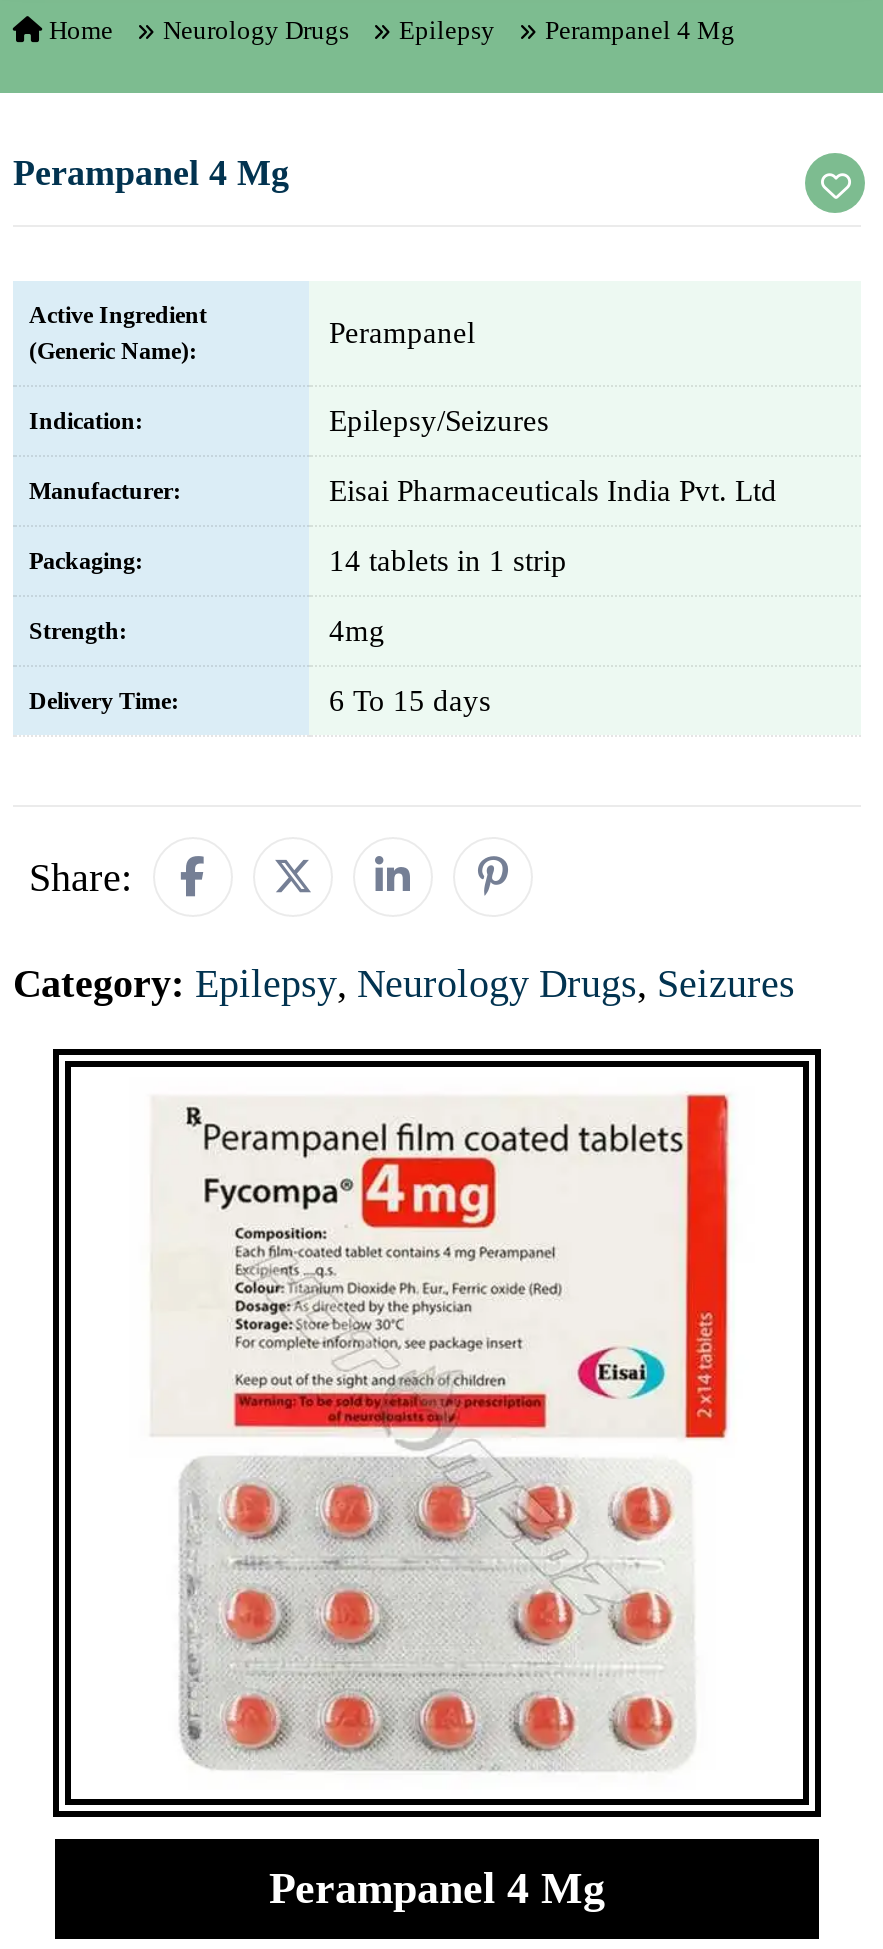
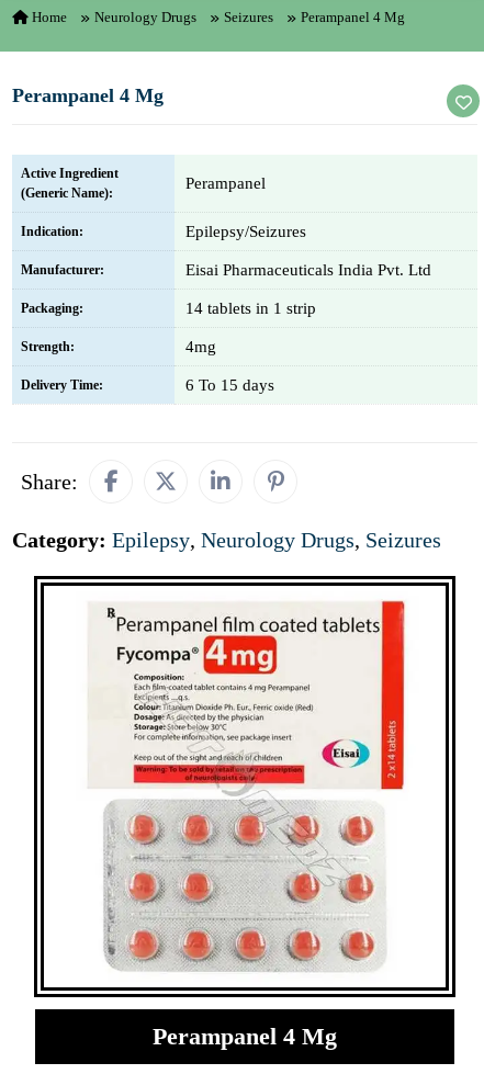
[399,15,495,45] Epilepsy -> [224,9,273,25] Seizures

